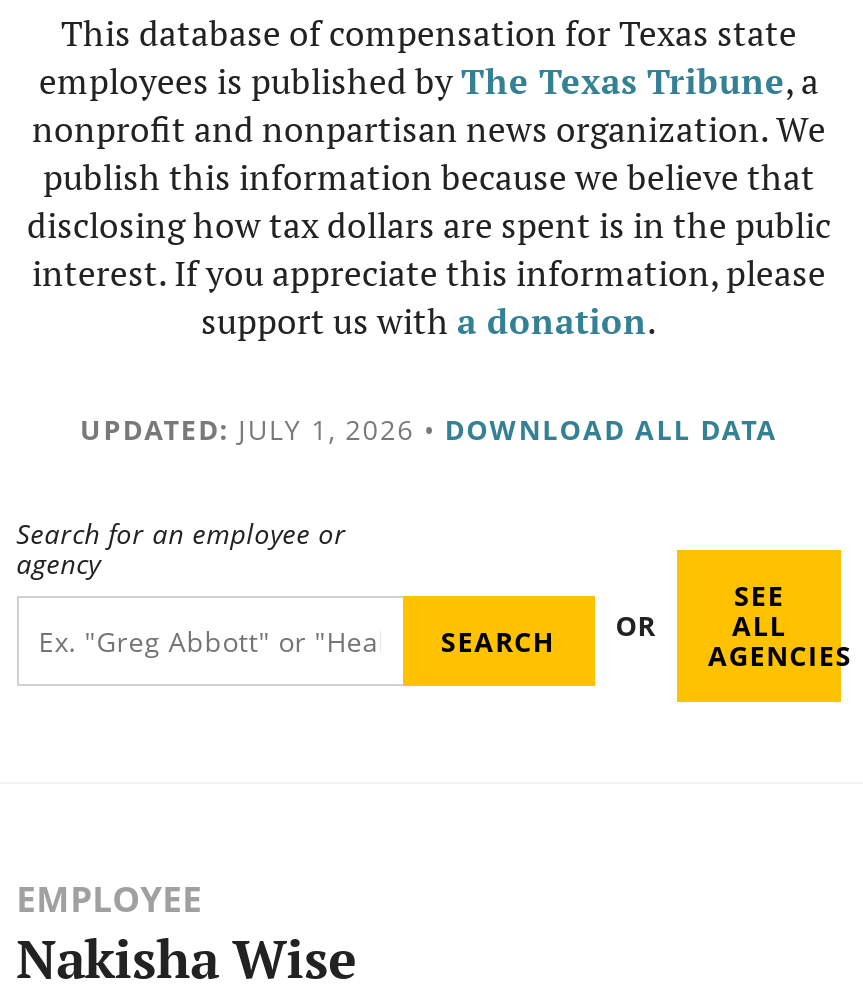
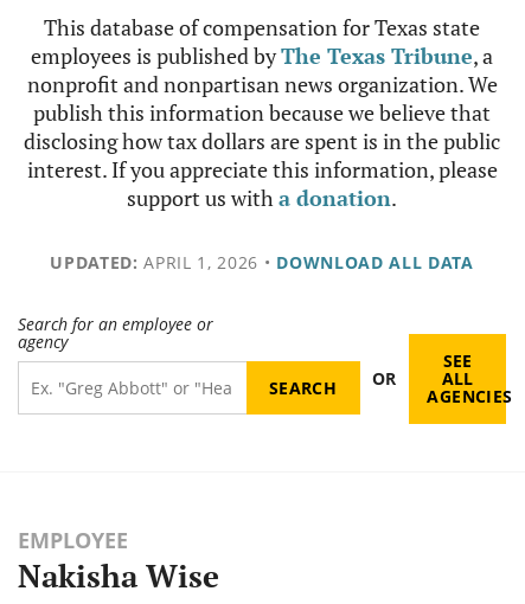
[80,410,778,448] UPDATED: JULY 1, 2026 • DOWNLOAD ALL DATA -> [50,251,474,274] UPDATED: APRIL 1, 2026 • DOWNLOAD ALL DATA

